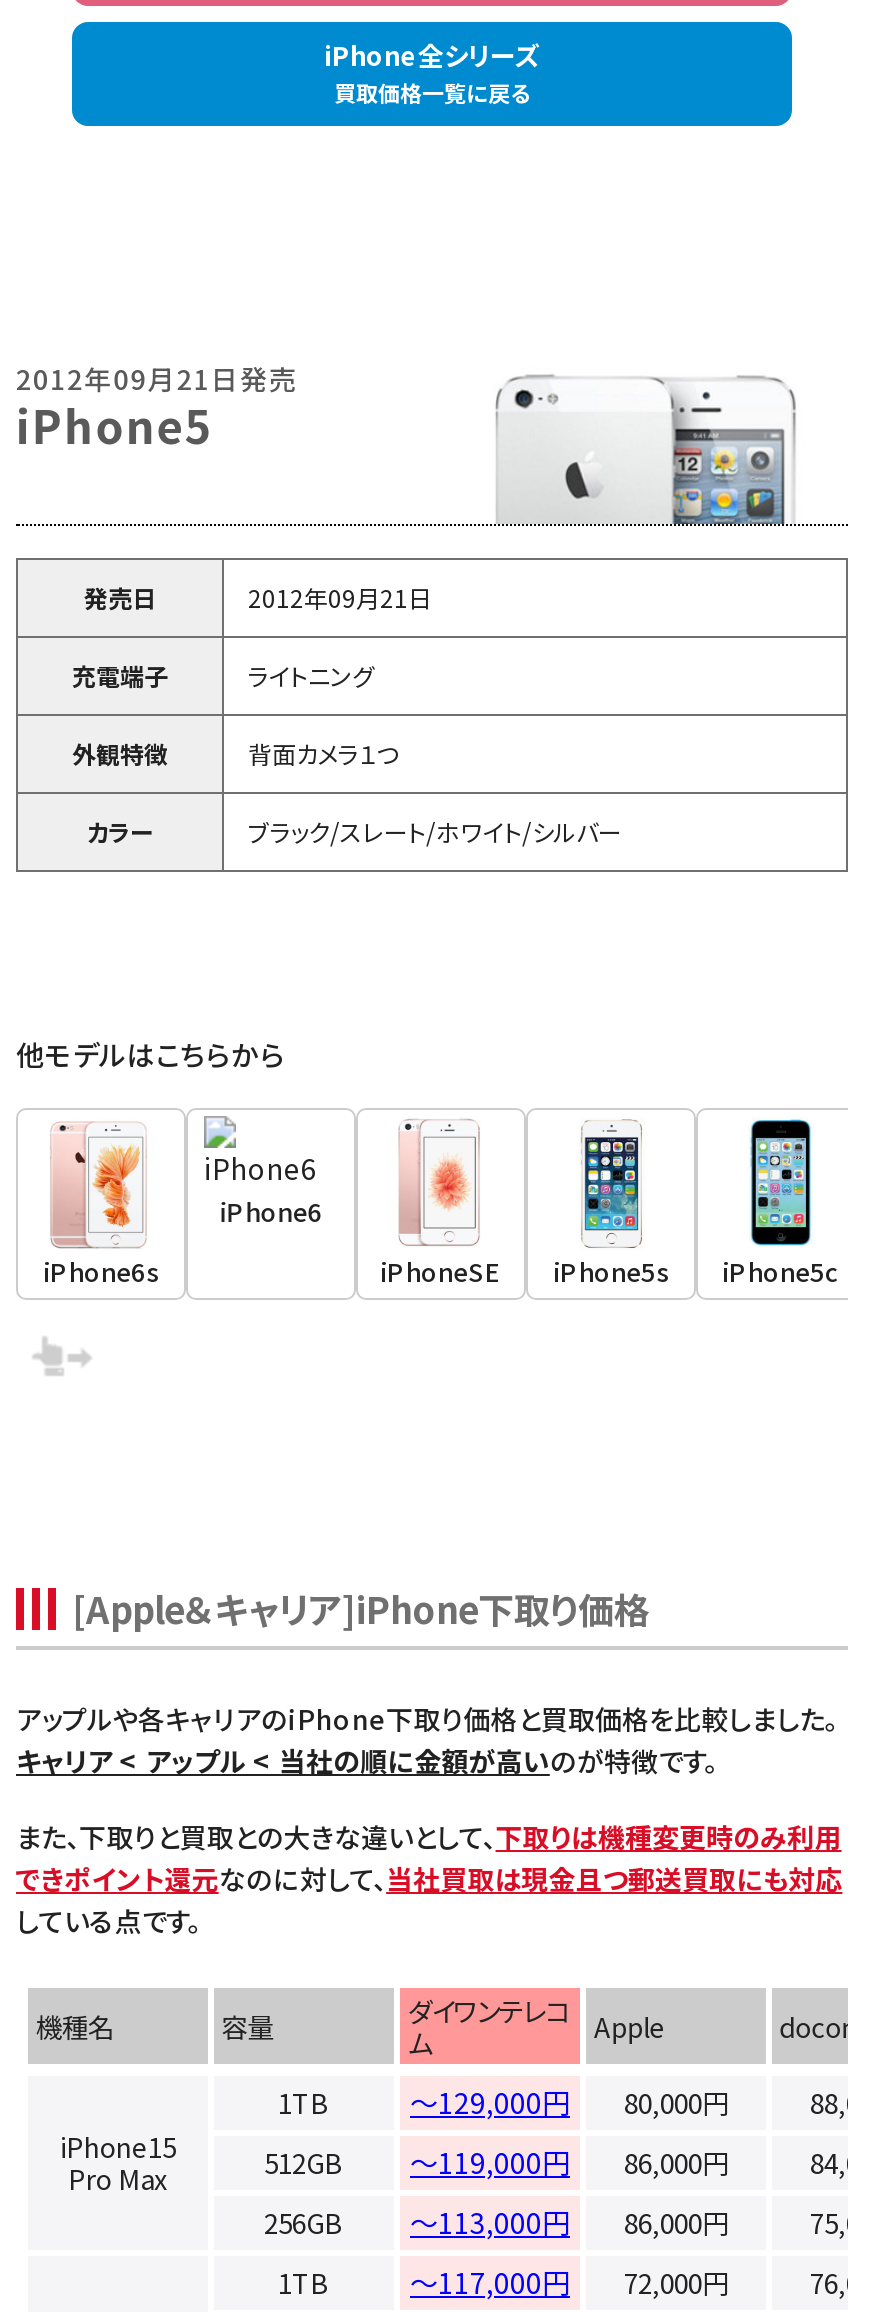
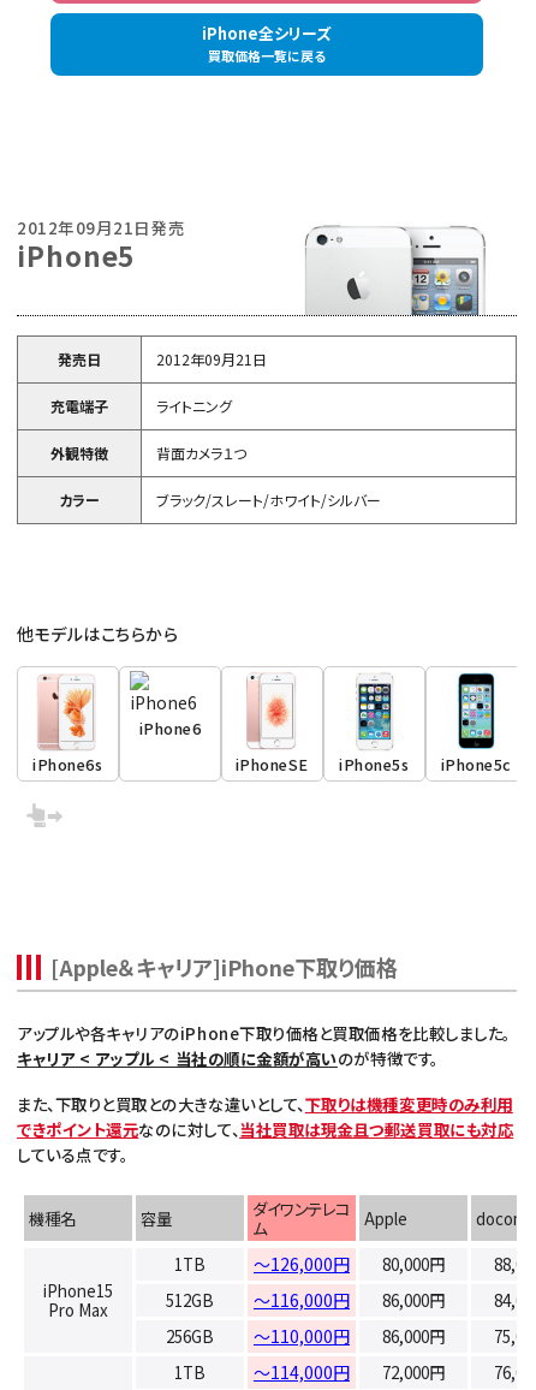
[278,2081,728,2121] 1TB ～129,000円 80,000円 -> [174,1251,445,1275] 1TB ～126,000円 80,000円
[264,2141,728,2181] 512GB ～119,000円 86,000円 -> [166,1287,445,1311] 512GB ～116,000円 86,000円
[264,2201,728,2241] 256GB ～113,000円 86,000円 -> [166,1324,445,1348] 256GB ～110,000円 86,000円
[278,2261,728,2301] 1TB ～117,000円 72,000円 -> [174,1360,445,1384] 1TB ～114,000円 72,000円

